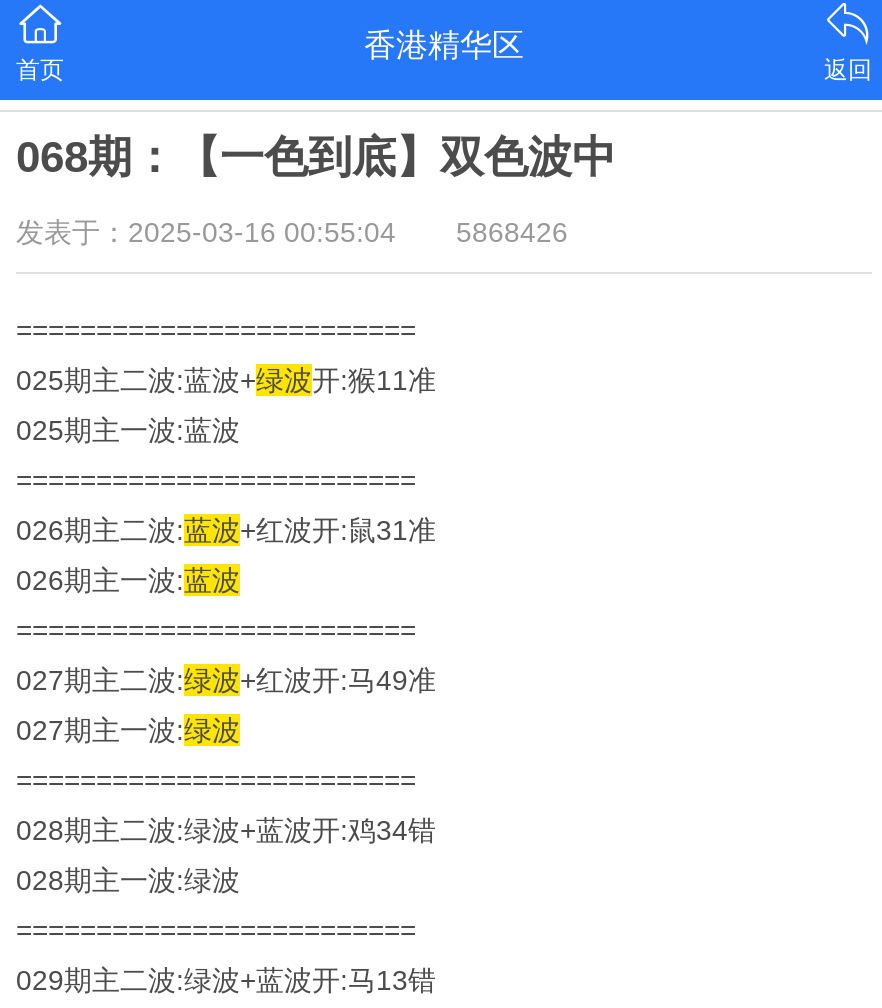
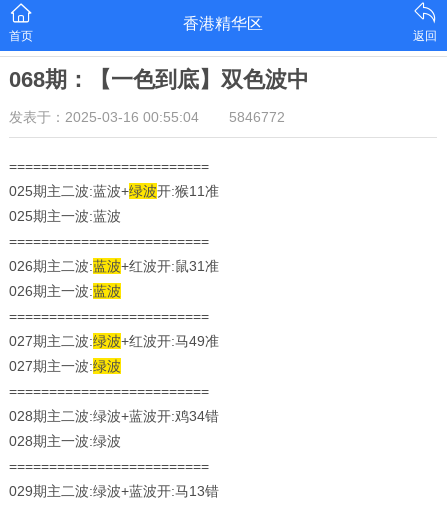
[16,216,568,248] 发表于：2025-03-16 00:55:04 5868426 -> [9,109,285,125] 发表于：2025-03-16 00:55:04 5846772

